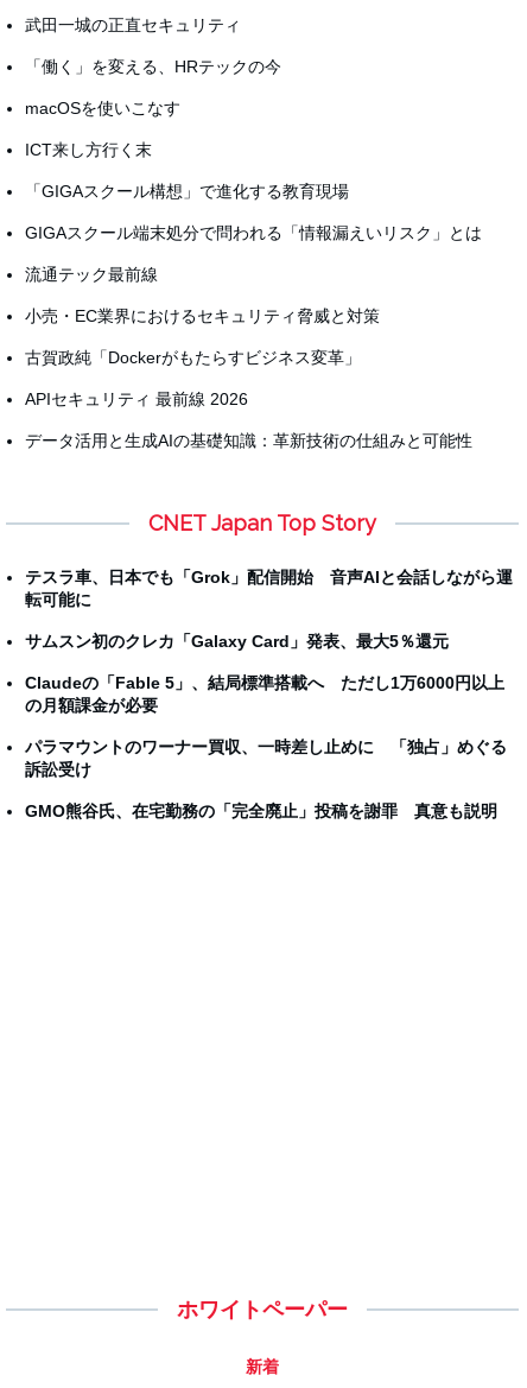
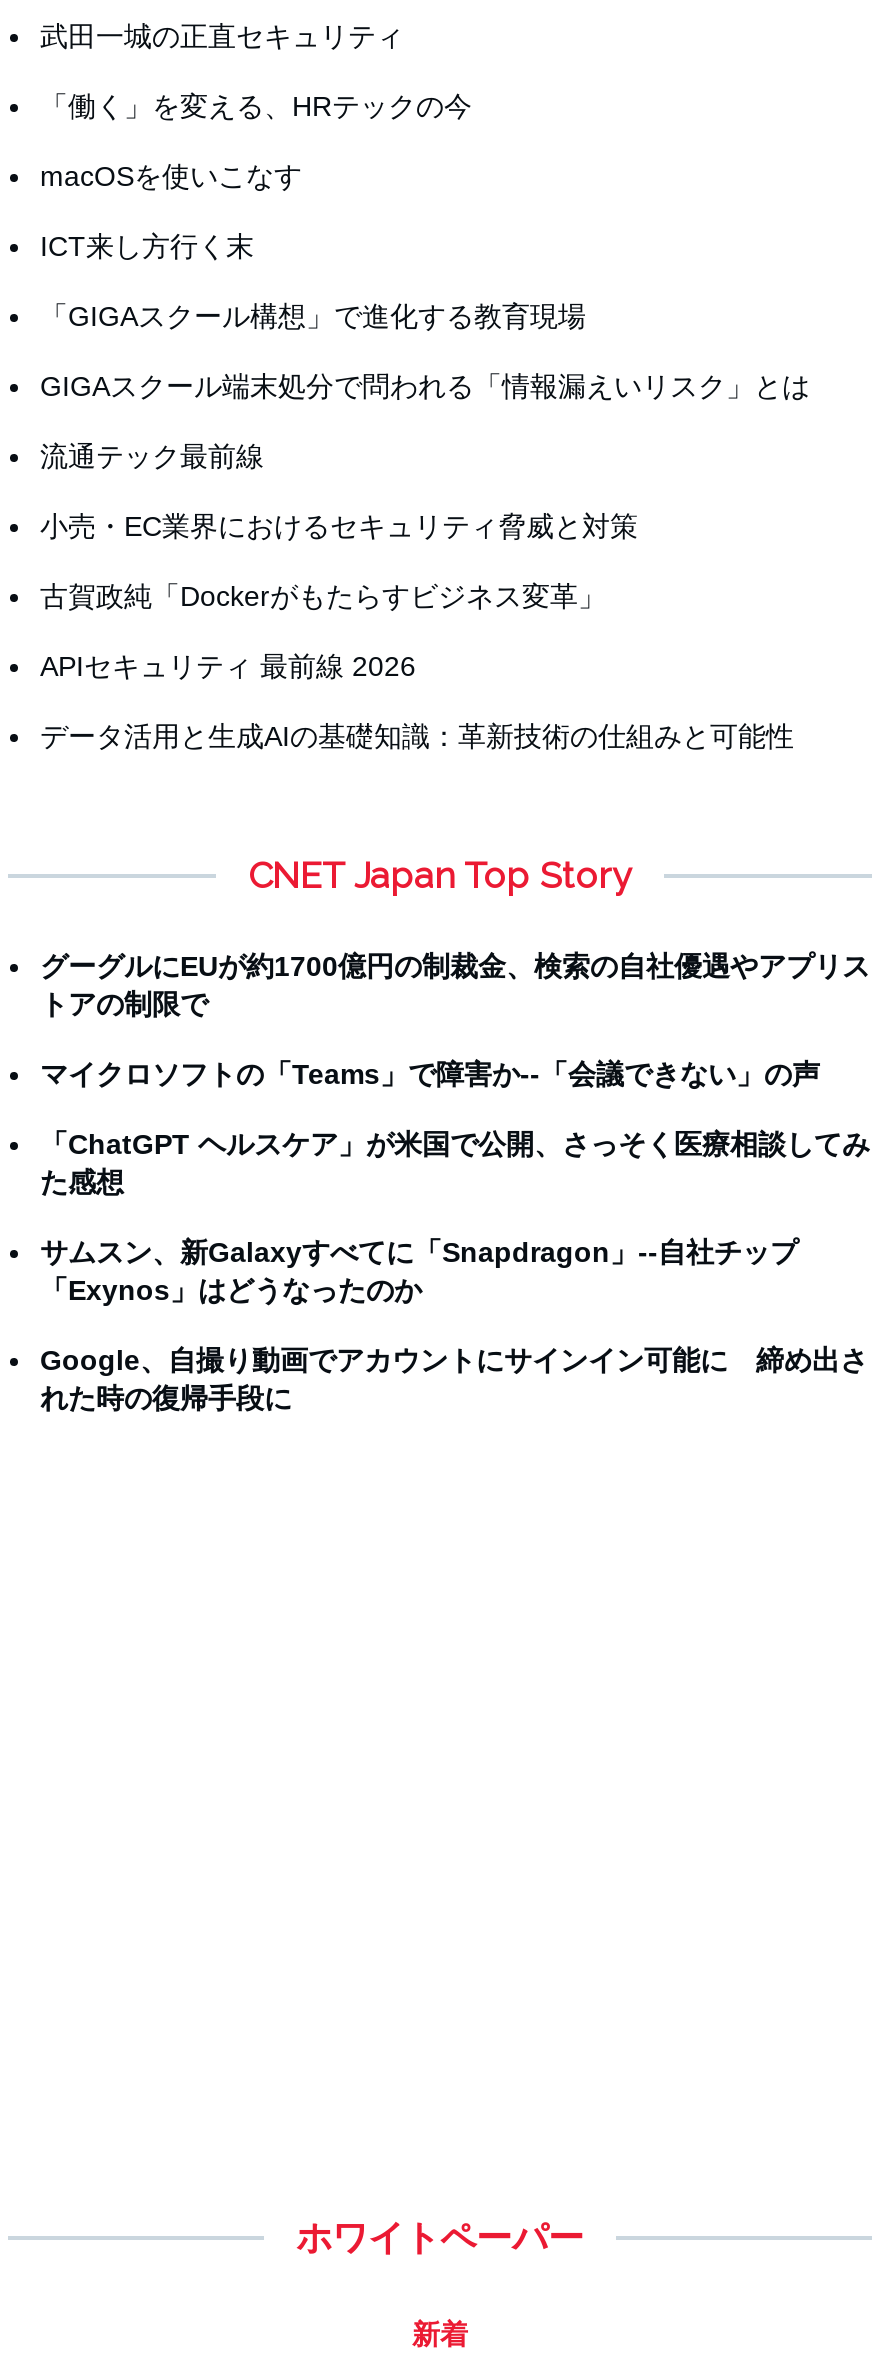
[25,568,513,609] テスラ車、日本でも「Grok」配信開始 音声AIと会話しながら運 | 転可能に -> [40,950,870,1020] グーグルにEUが約1700億円の制裁金、検索の自社優遇やアプリス | トアの制限で
[25,632,449,651] サムスン初のクレカ「Galaxy Card」発表、最大5％還元 -> [40,1058,820,1090] マイクロソフトの「Teams」で障害か--「会議できない」の声
[25,673,504,715] Claudeの「Fable 5」、結局標準搭載へ ただし1万6000円以上 | の月額課金が必要 -> [40,1128,870,1198] 「ChatGPT ヘルスケア」が米国で公開、さっそく医療相談してみ | た感想
[25,737,507,779] パラマウントのワーナー買収、一時差し止めに 「独占」めぐる | 訴訟受け -> [40,1236,798,1306] サムスン、新Galaxyすべてに「Snapdragon」--自社チップ | 「Exynos」はどうなったのか
[25,801,497,820] GMO熊谷氏、在宅勤務の「完全廃止」投稿を謝罪 真意も説明 -> [40,1344,868,1414] Google、自撮り動画でアカウントにサインイン可能に 締め出さ | れた時の復帰手段に

